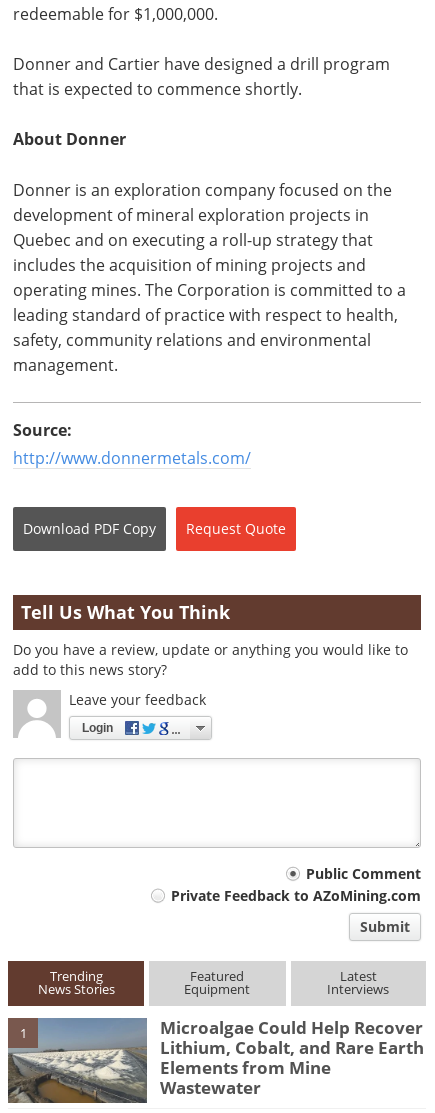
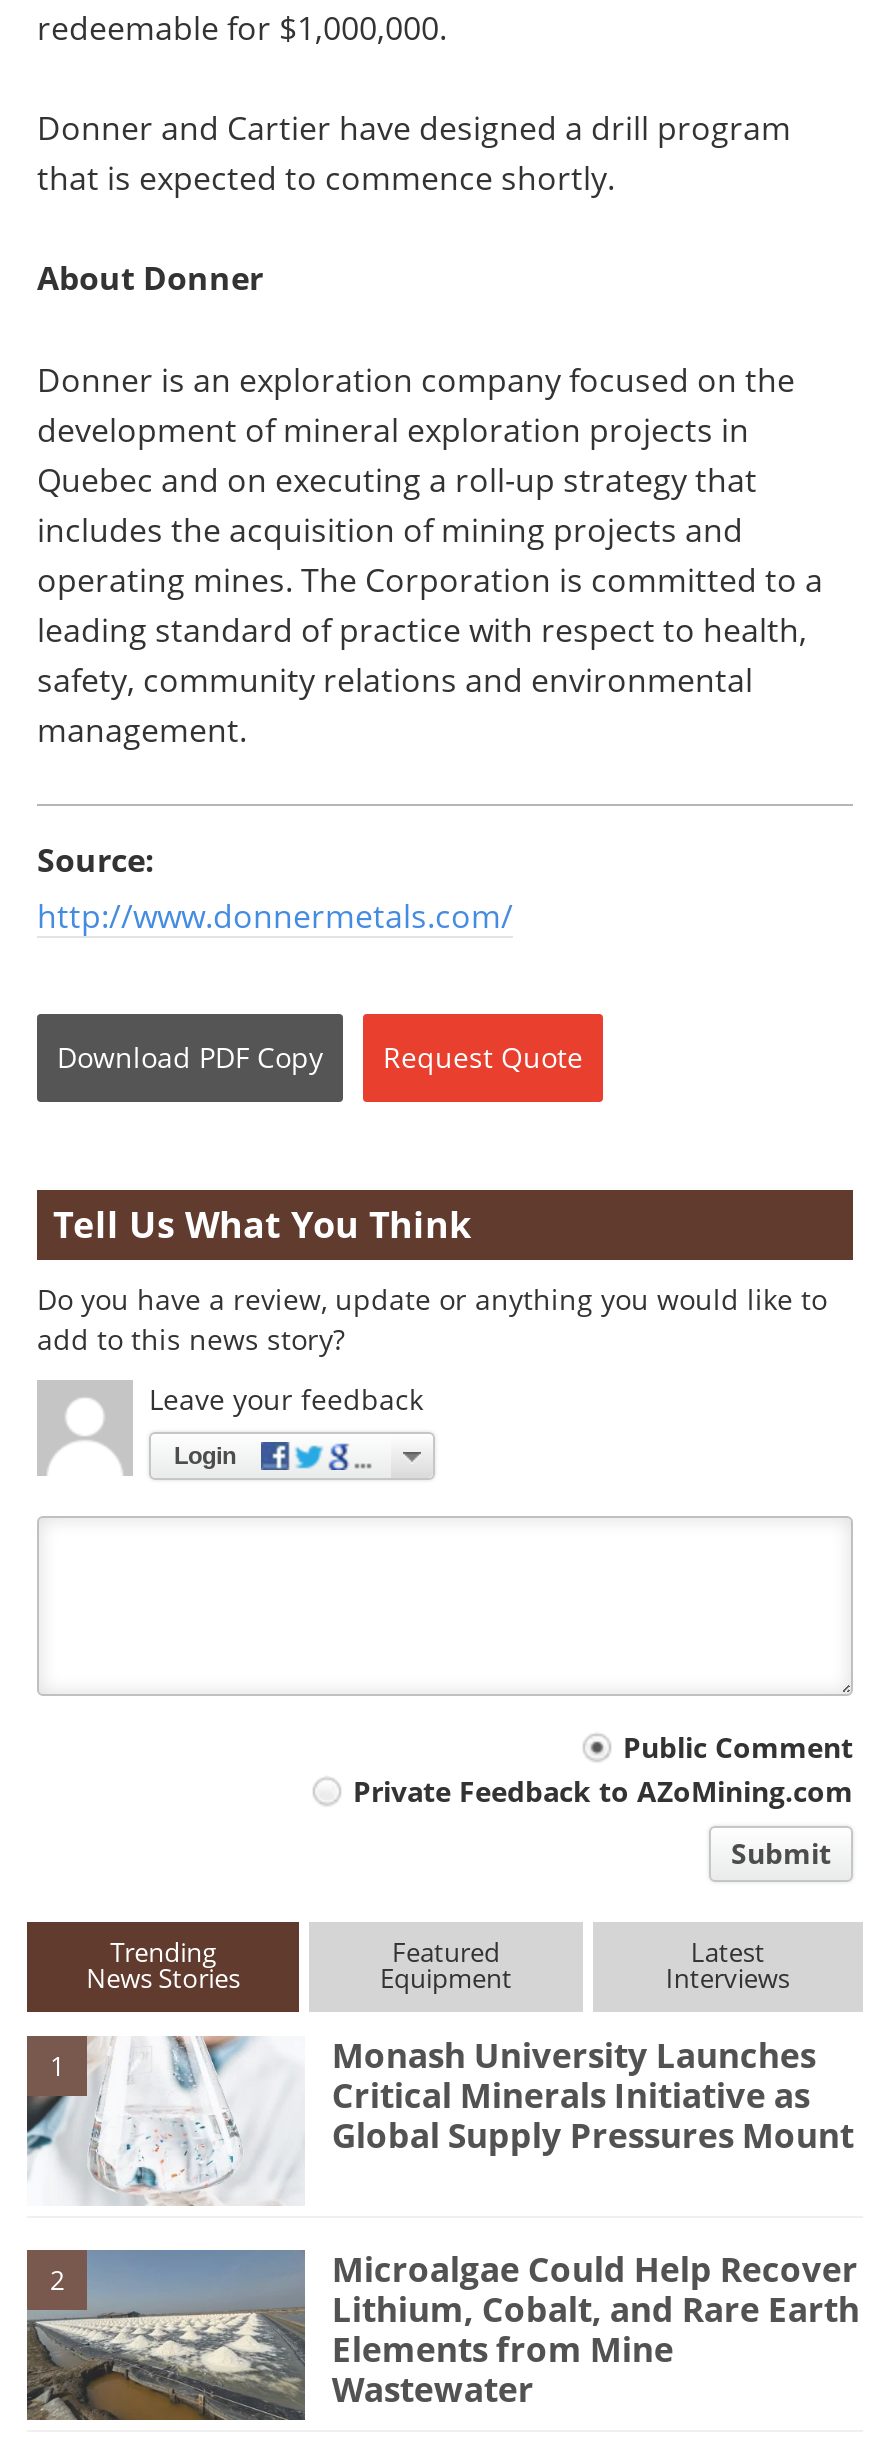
none -> [25,2031,854,2297] [image] | Monash University Launches | Critical Minerals Initiative as | Global Supply Pressures Mount | 2

